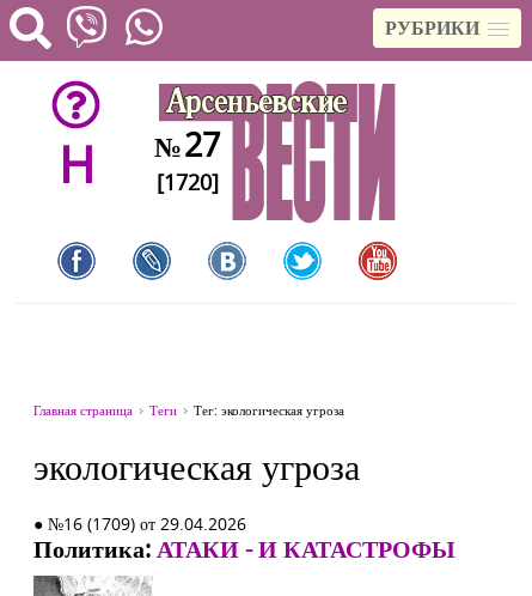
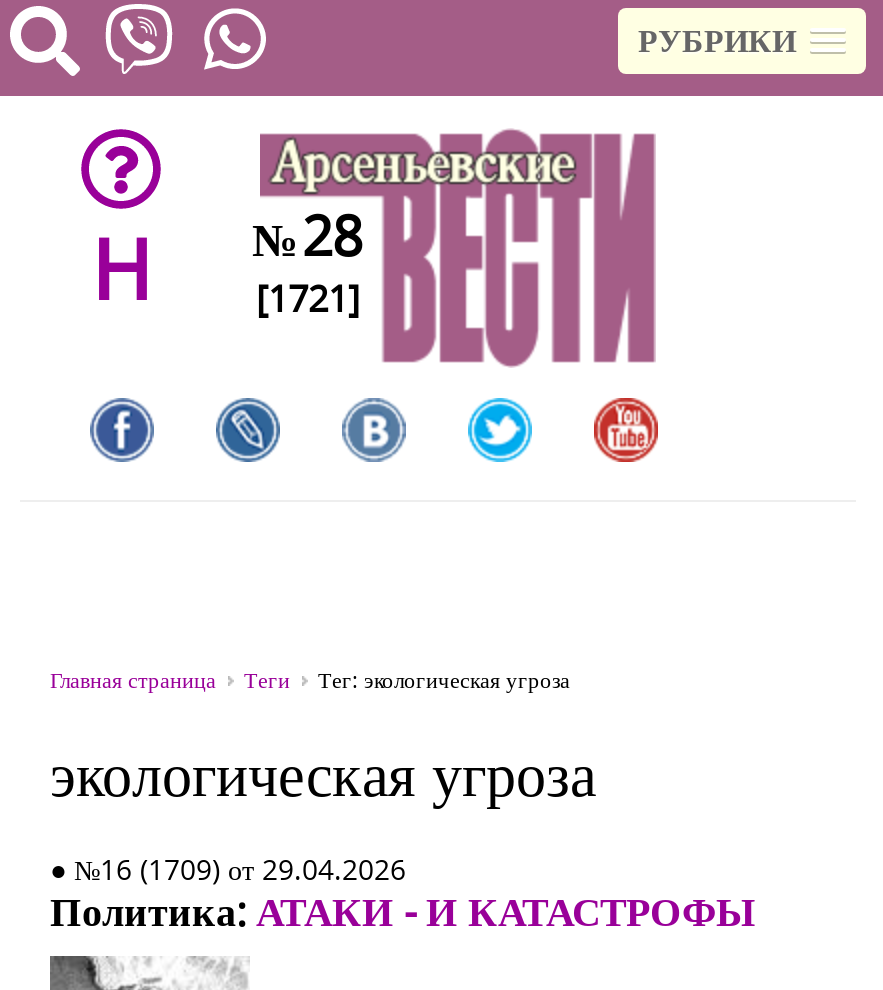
[58,122,220,197] H № 27 -> [91,198,362,324] H № 28
[157,168,219,196] [1720] -> [256,274,360,322] [1721]

